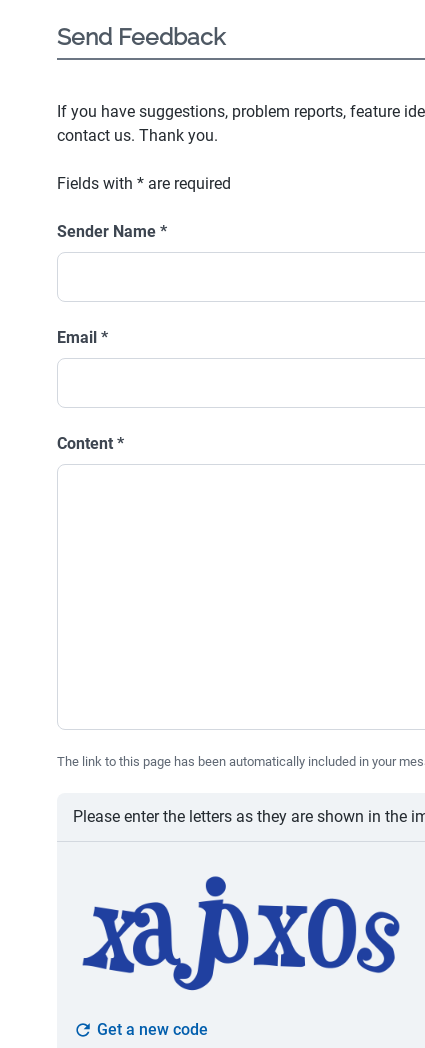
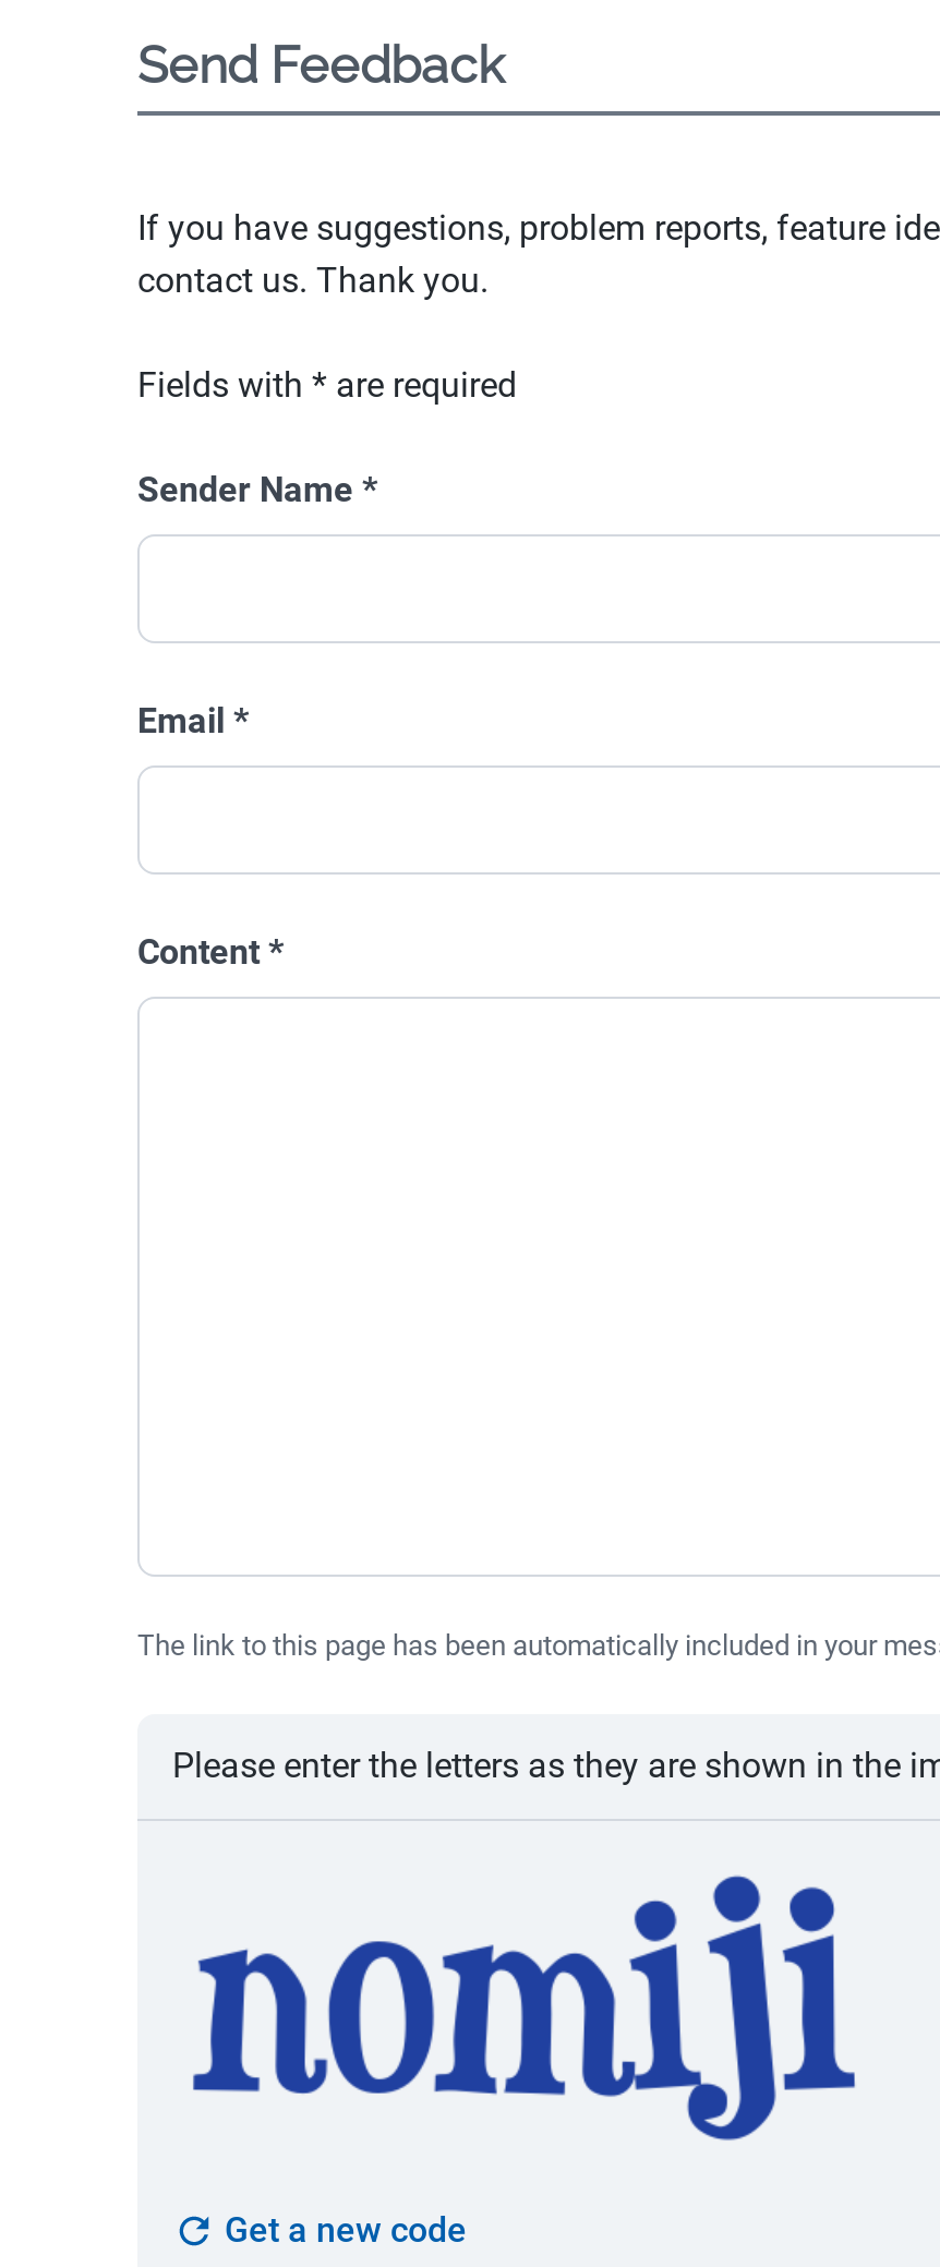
[83,867,401,991] [image] -> [196,1873,883,2144] [image]

